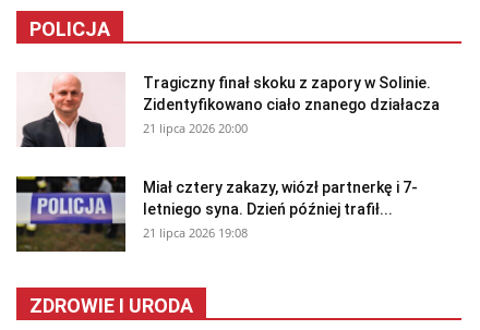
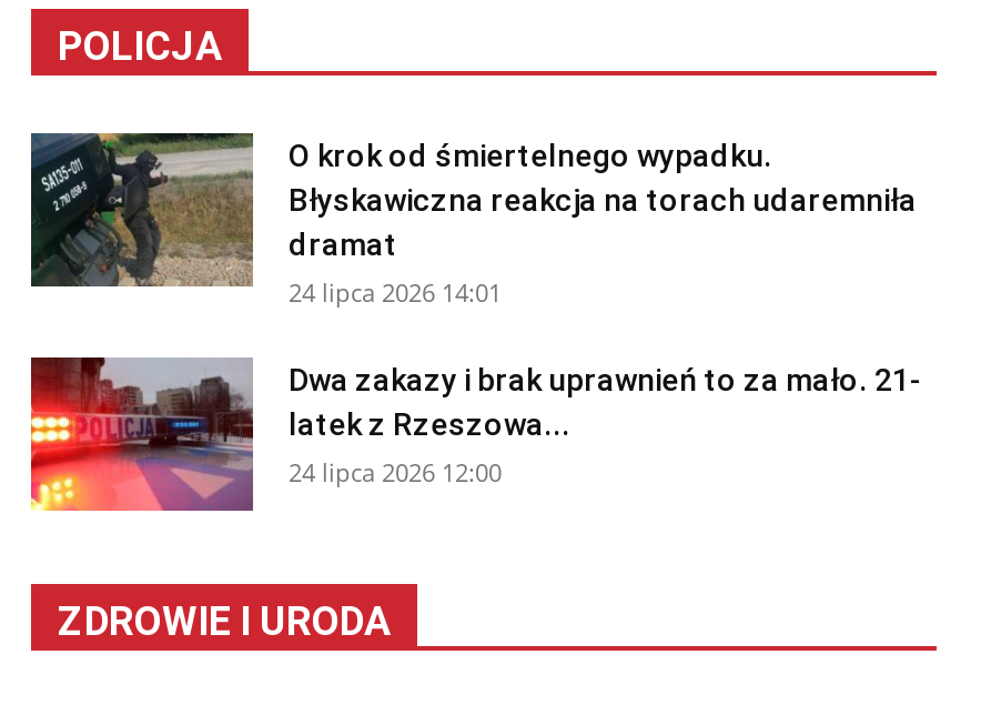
[16,72,440,148] [image] | Tragiczny finał skoku z zapory w Solinie. | Zidentyfikowano ciało znanego działacza | 21 lipca 2026 20:00 -> [29,131,917,309] [image] | O krok od śmiertelnego wypadku. | Błyskawiczna reakcja na torach udaremniła | dramat | 24 lipca 2026 14:01
[15,175,418,253] [image] | Miał cztery zakazy, wiózł partnerkę i 7- | letniego syna. Dzień później trafił... | 21 lipca 2026 19:08 -> [29,355,923,513] [image] | Dwa zakazy i brak uprawnień to za mało. 21- | latek z Rzeszowa... | 24 lipca 2026 12:00

